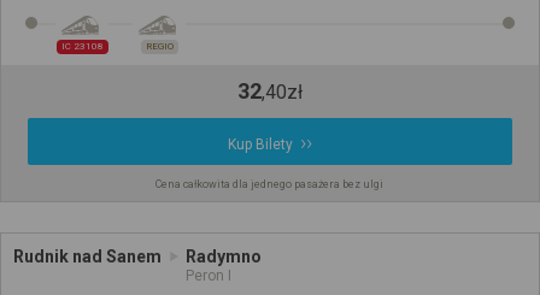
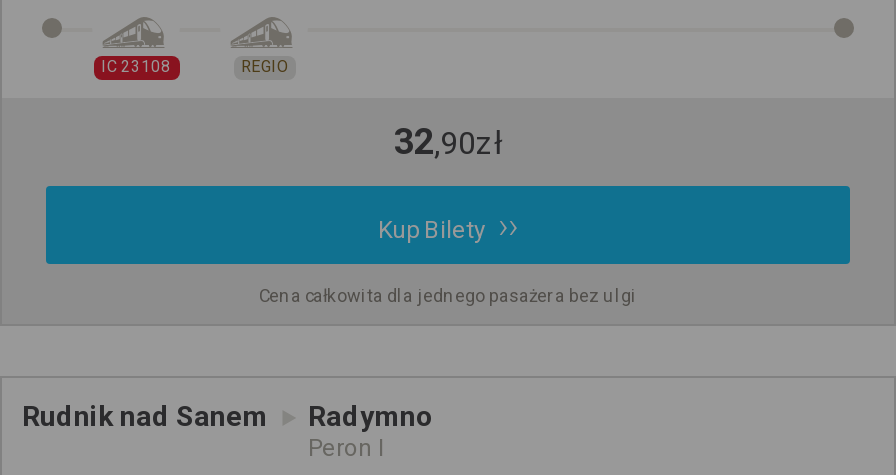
[237,79,303,104] 32,40zł -> [394,120,502,162] 32,90zł

